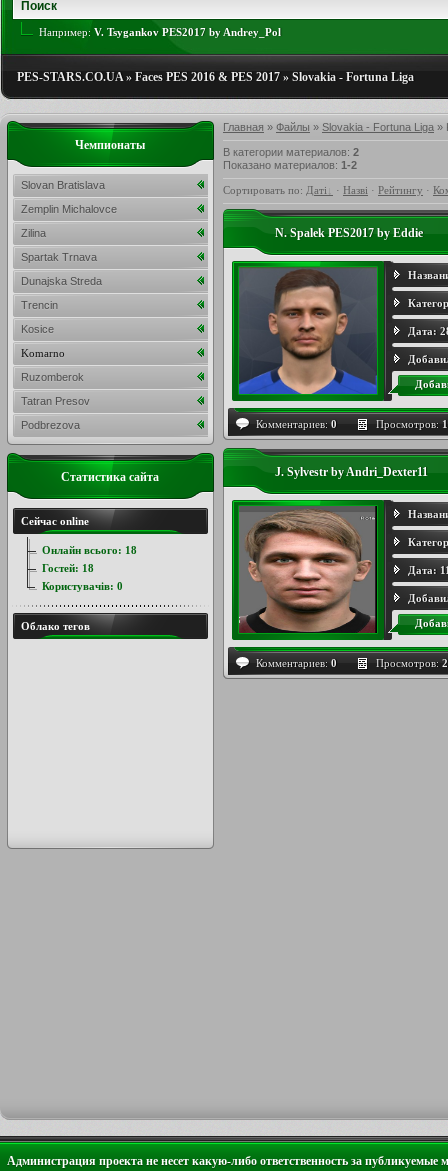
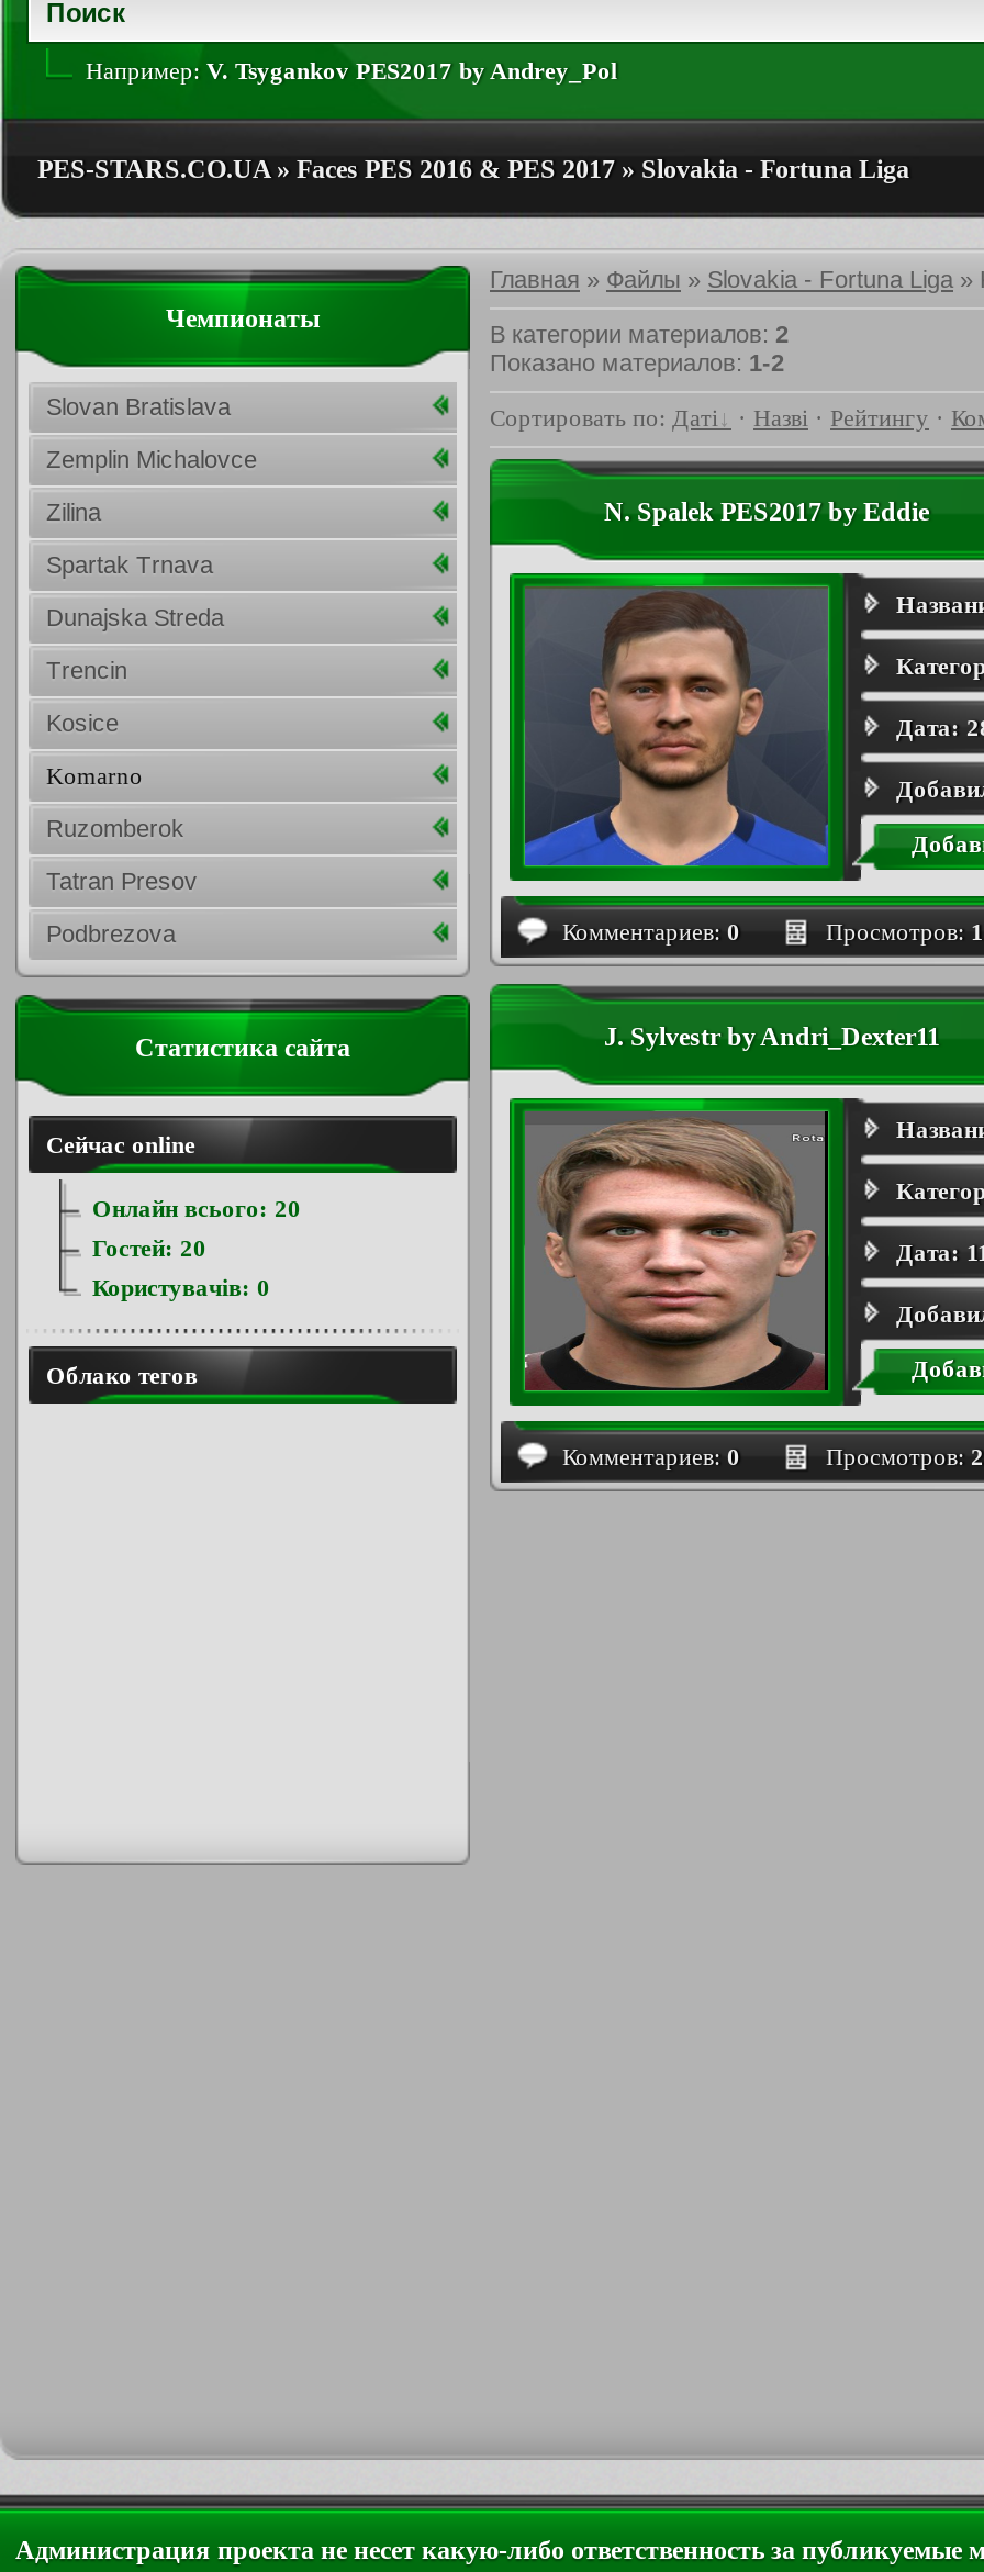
[42,544,137,556] Онлайн всього: 18 -> [92,1195,301,1221] Онлайн всього: 20
[42,562,94,574] Гостей: 18 -> [92,1234,206,1261] Гостей: 20

